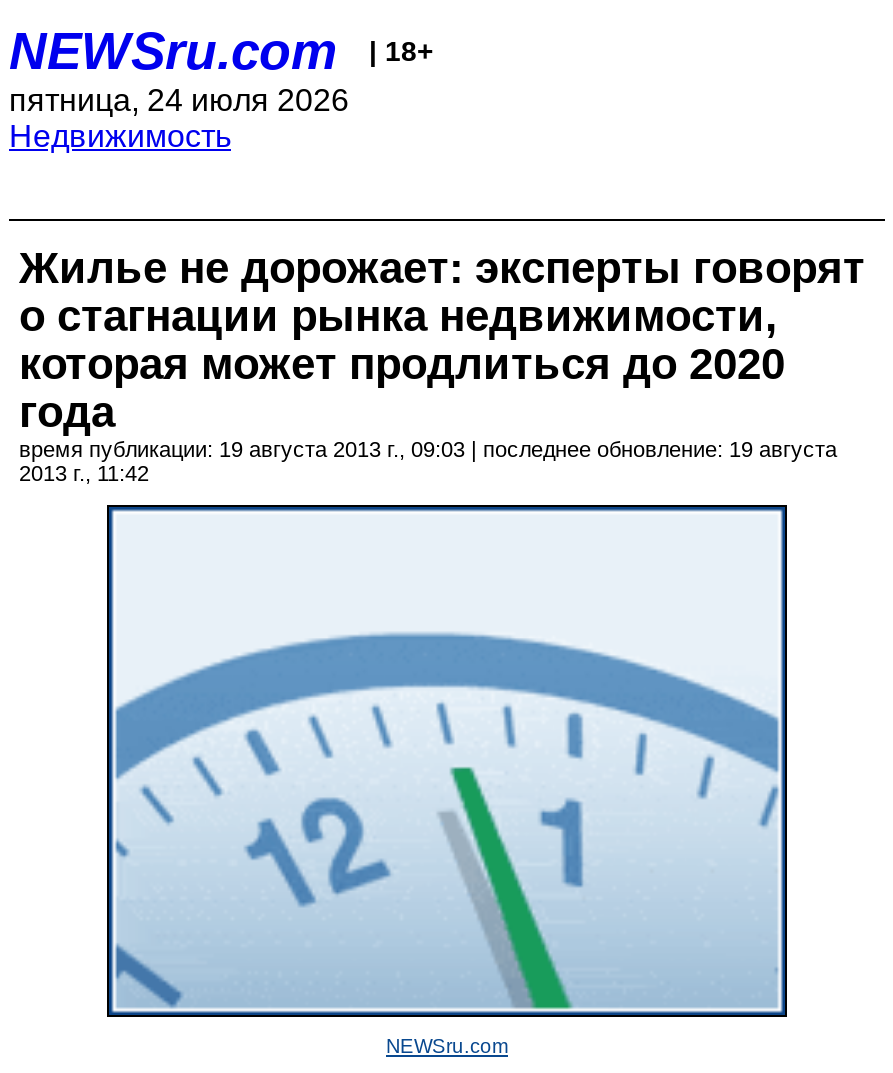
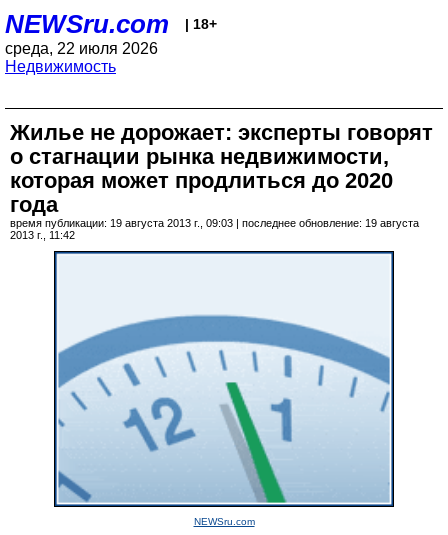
[9,83,349,117] пятница, 24 июля 2026 -> [5,40,158,57] среда, 22 июля 2026

